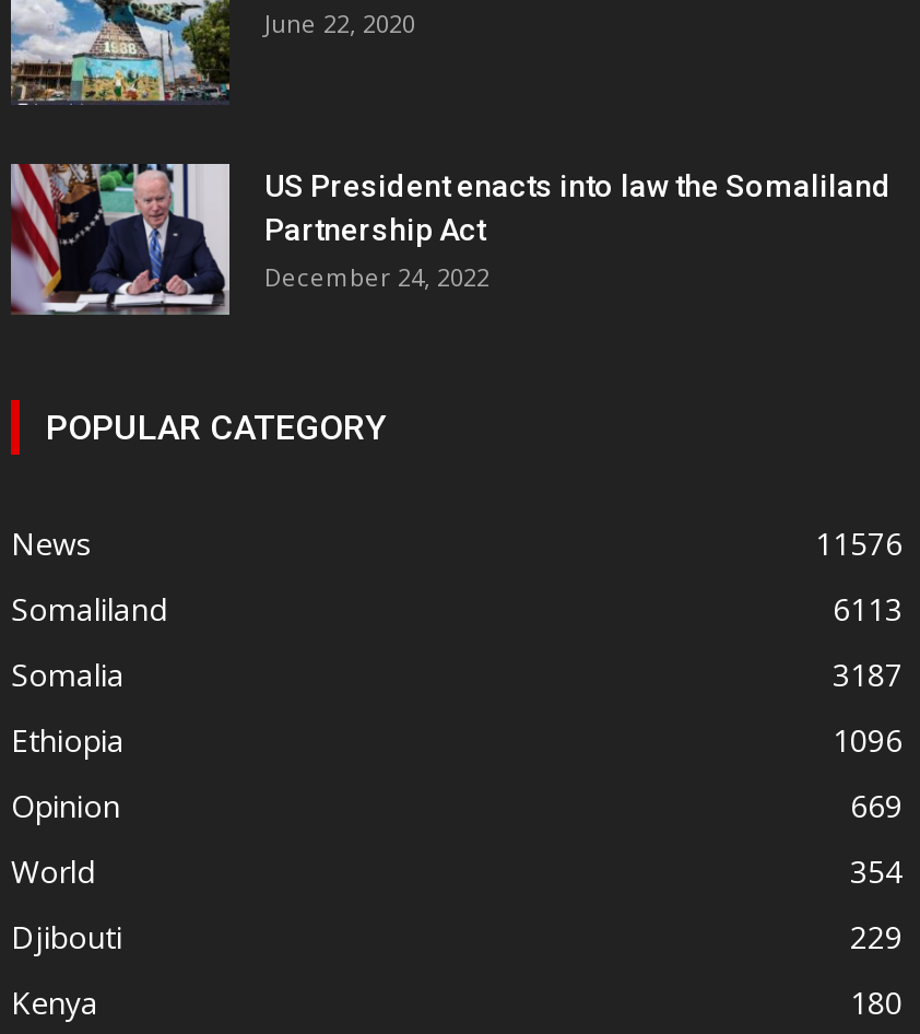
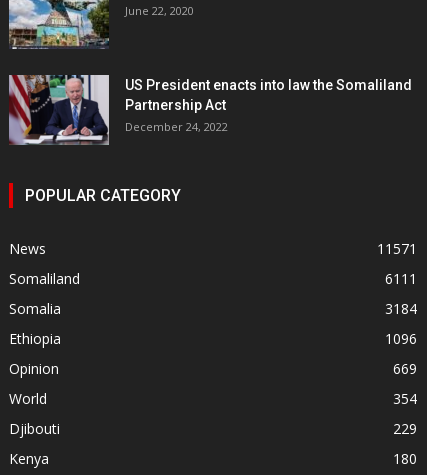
[815,522,903,564] 11576 -> [377,239,417,258] 11571
[833,588,903,630] 6113 -> [385,269,417,288] 6111
[833,654,903,695] 3187 -> [385,299,417,318] 3184

